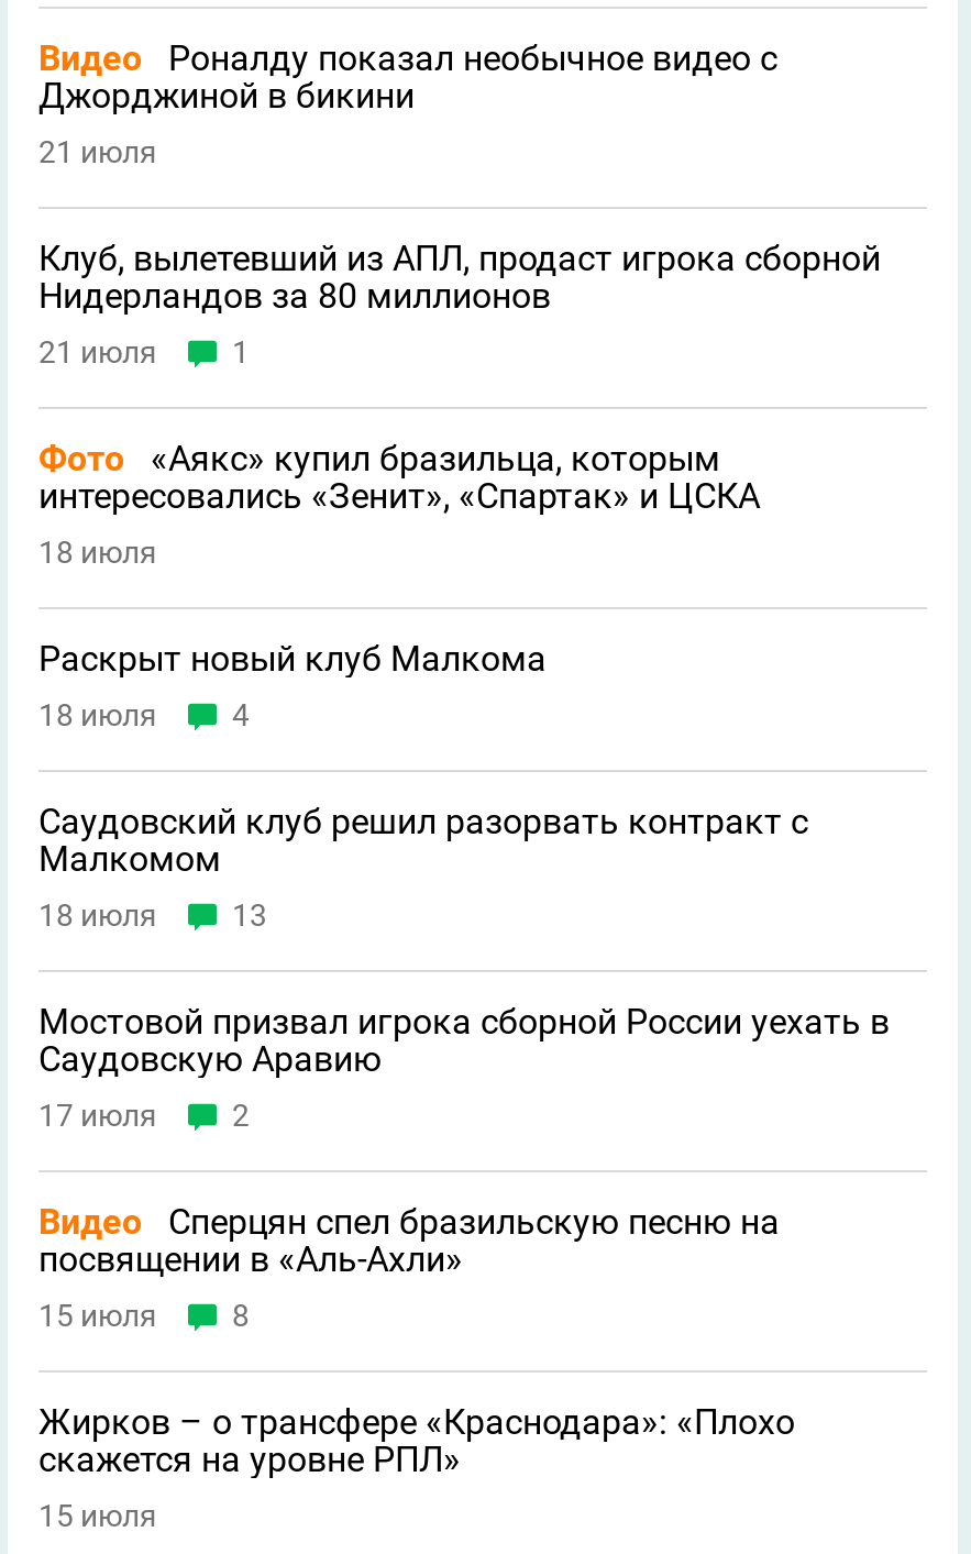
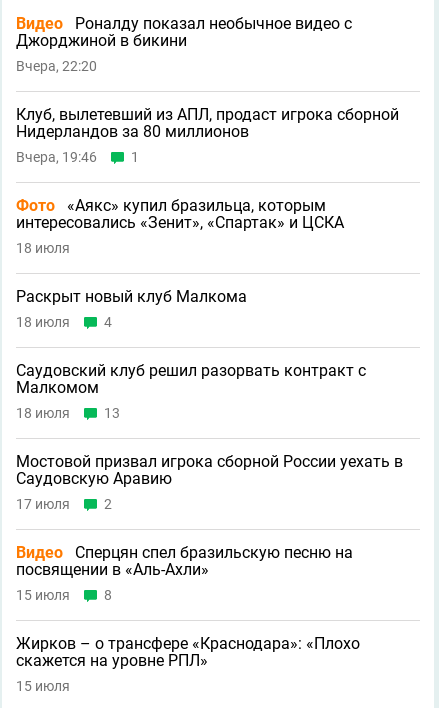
[38,134,157,169] 21 июля -> [16,58,97,74] Вчера, 22:20
[38,334,157,370] 21 июля -> [16,149,97,165] Вчера, 19:46

